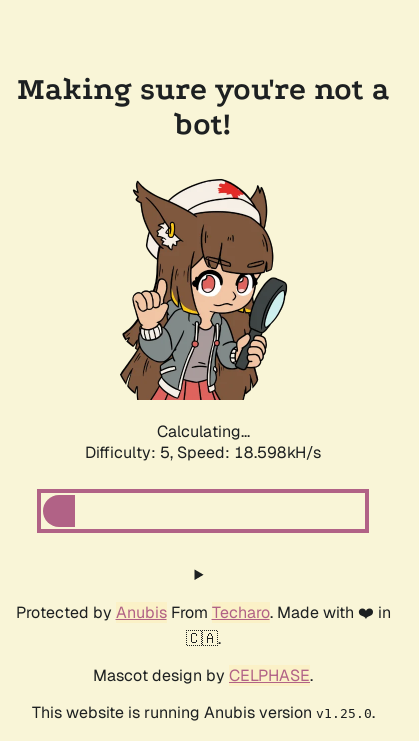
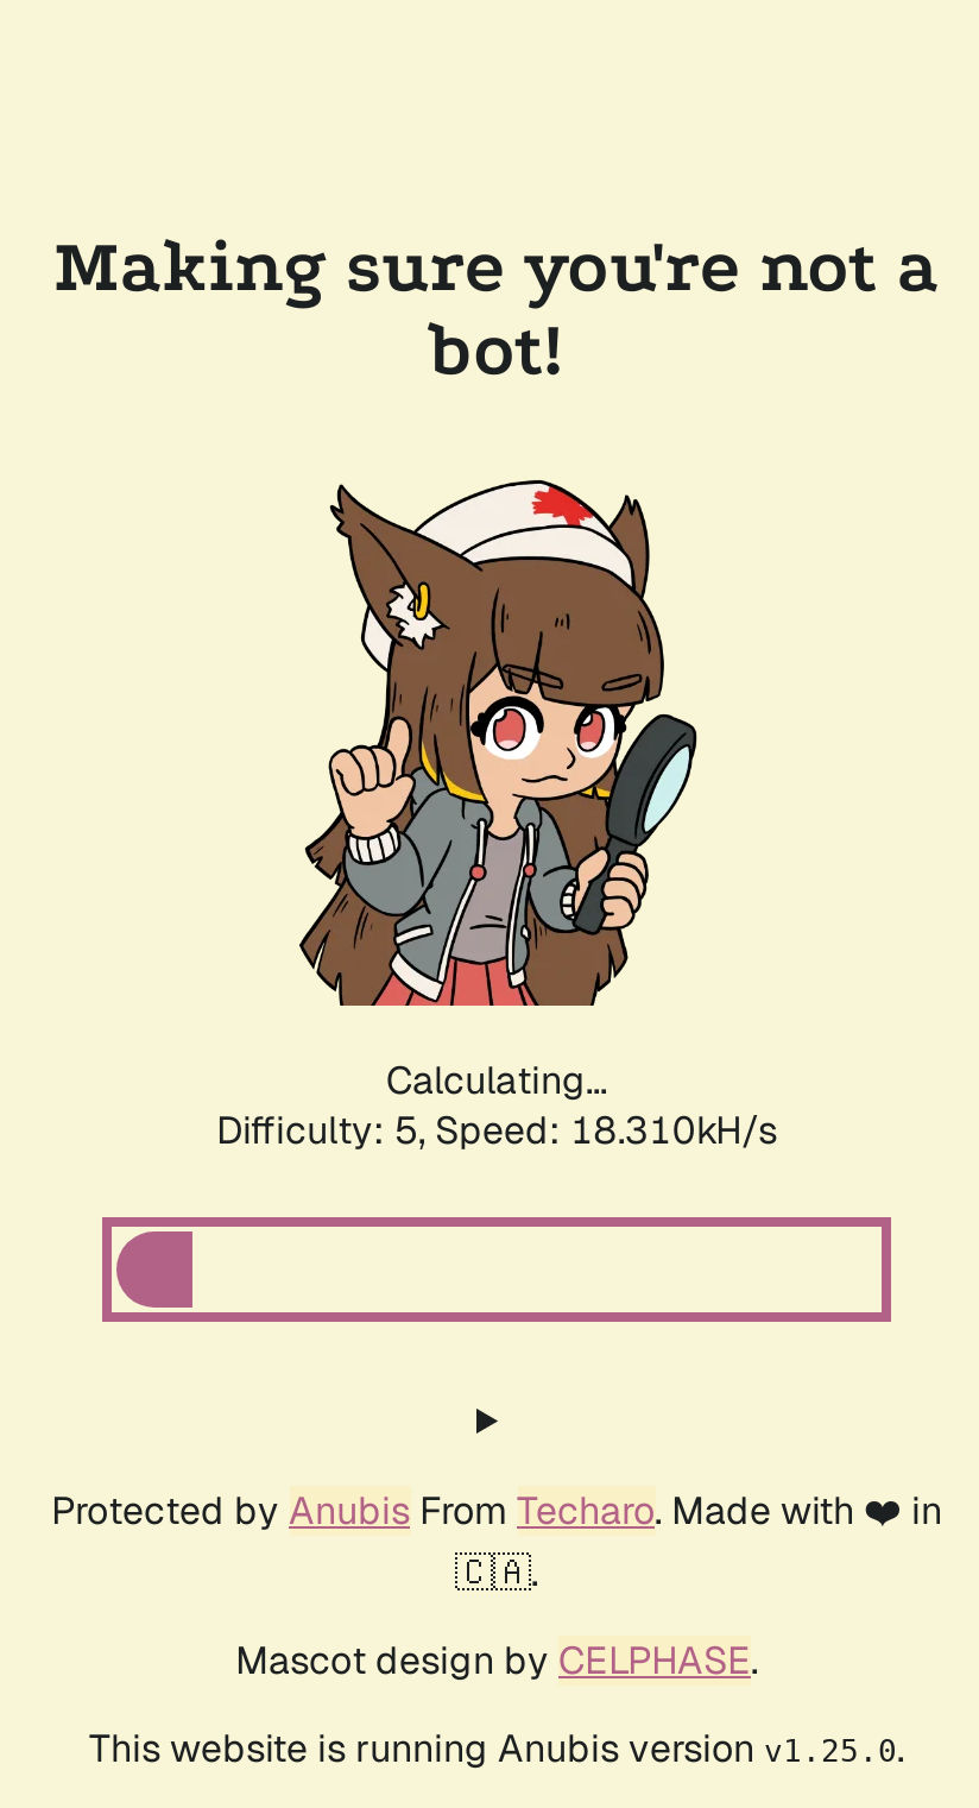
[85,442,321,463] Difficulty: 5, Speed: 18.598kH/s -> [216,1105,777,1155] Difficulty: 5, Speed: 18.310kH/s

